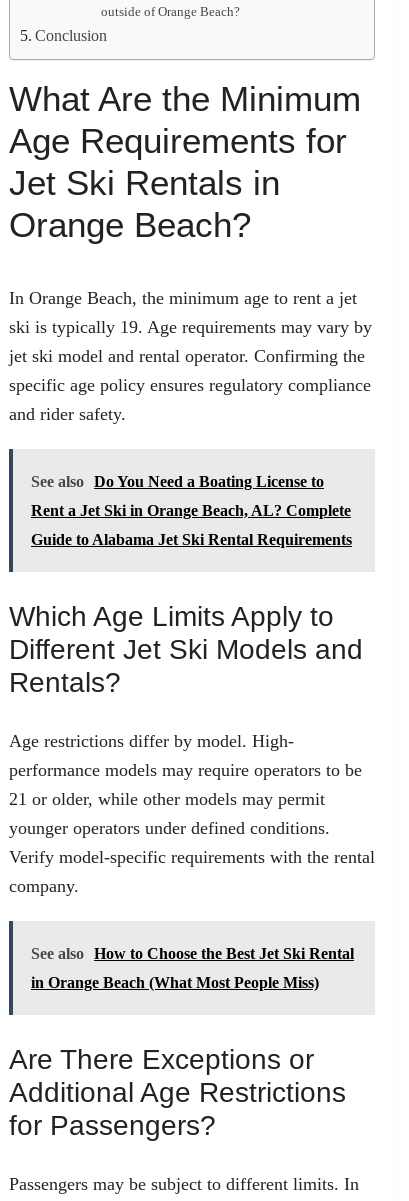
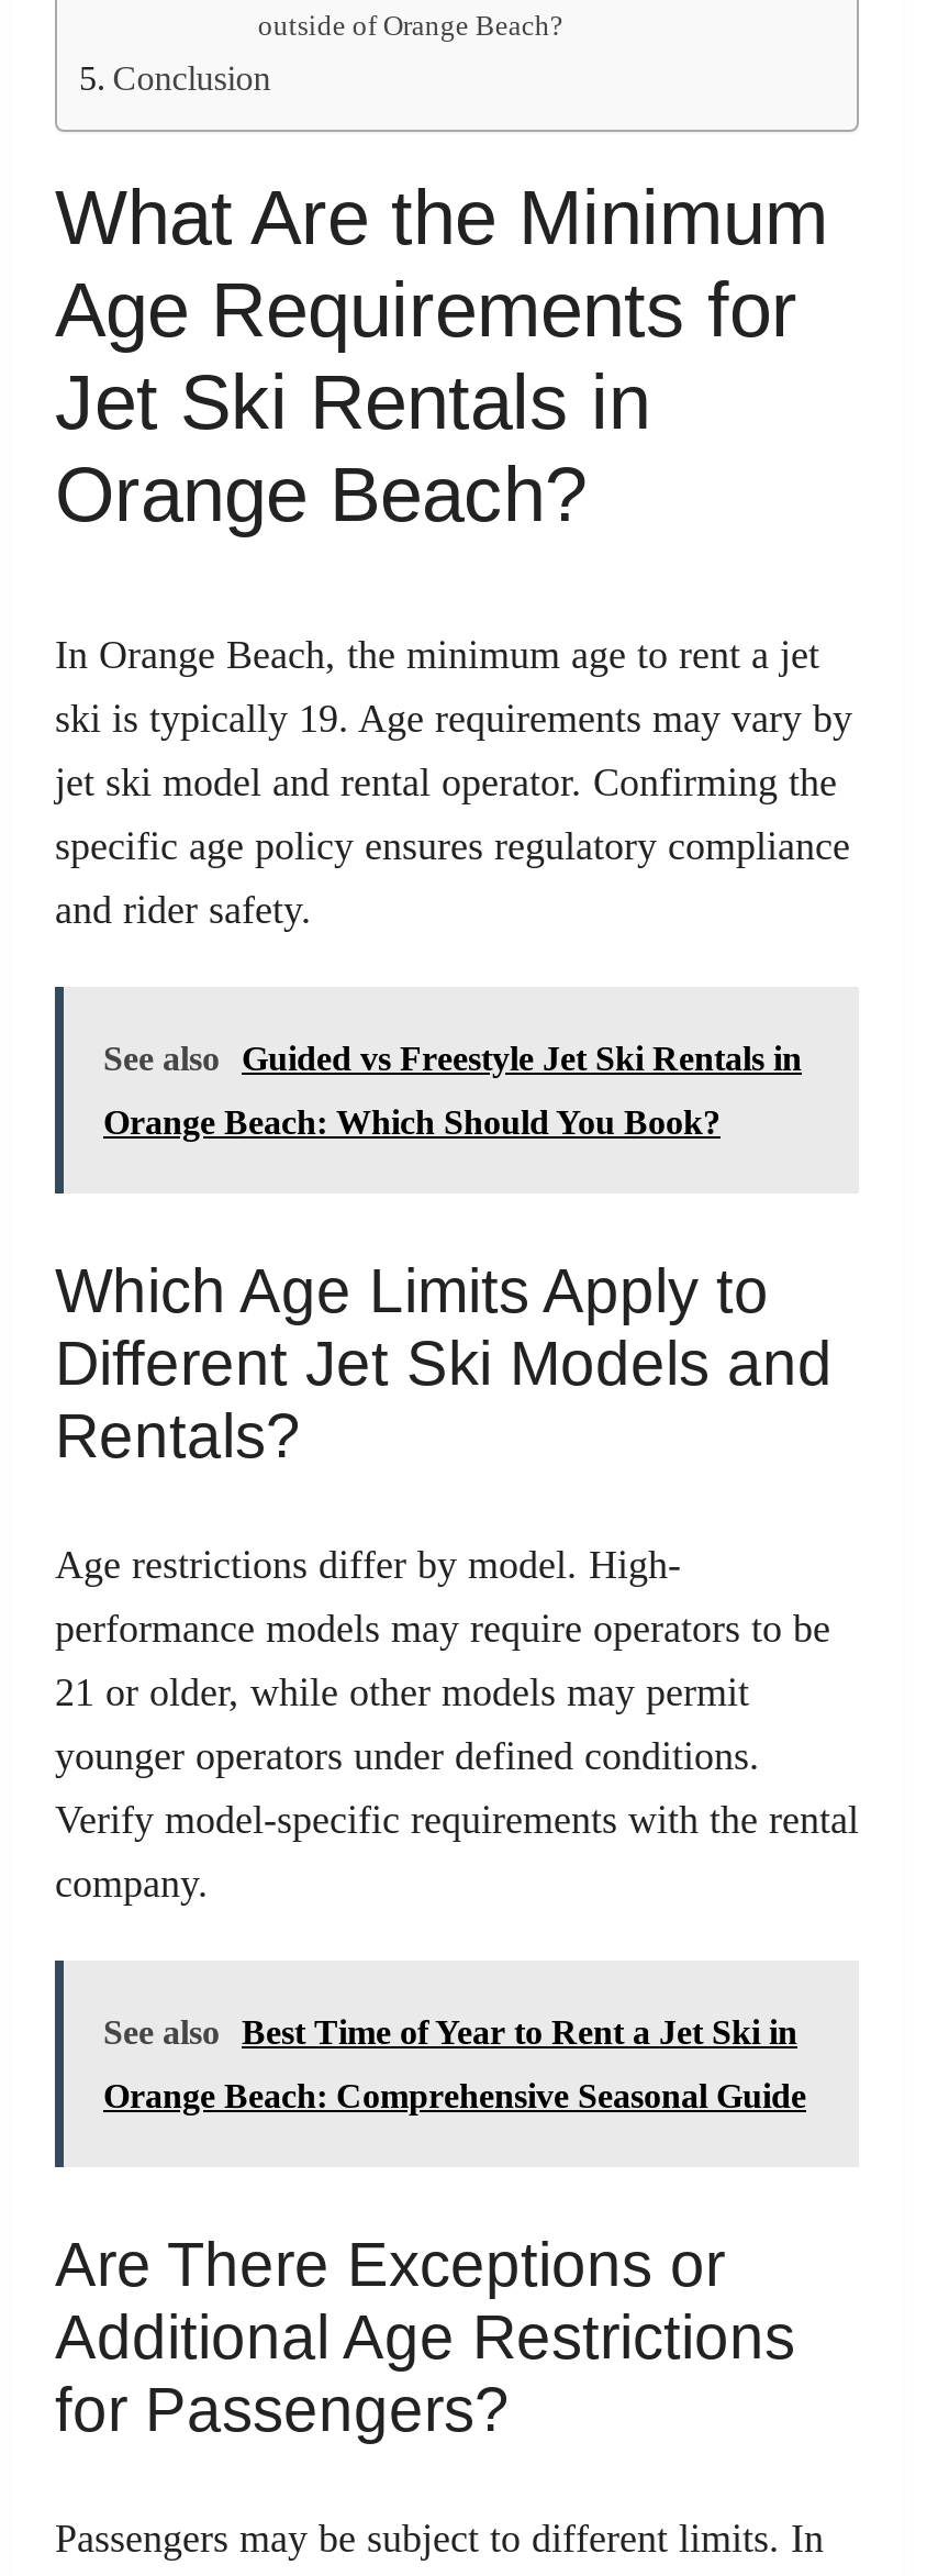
[31,473,352,548] See also Do You Need a Boating License to | Rent a Jet Ski in Orange Beach, AL? Complete | Guide to Alabama Jet Ski Rental Requirements -> [103,1041,802,1142] See also Guided vs Freestyle Jet Ski Rentals in | Orange Beach: Which Should You Book?
[31,945,354,962] See also How to Choose the Best Jet Ski Rental -> [103,2014,797,2052] See also Best Time of Year to Rent a Jet Ski in
[31,974,319,991] in Orange Beach (What Most People Miss) -> [103,2078,806,2116] Orange Beach: Comprehensive Seasonal Guide

